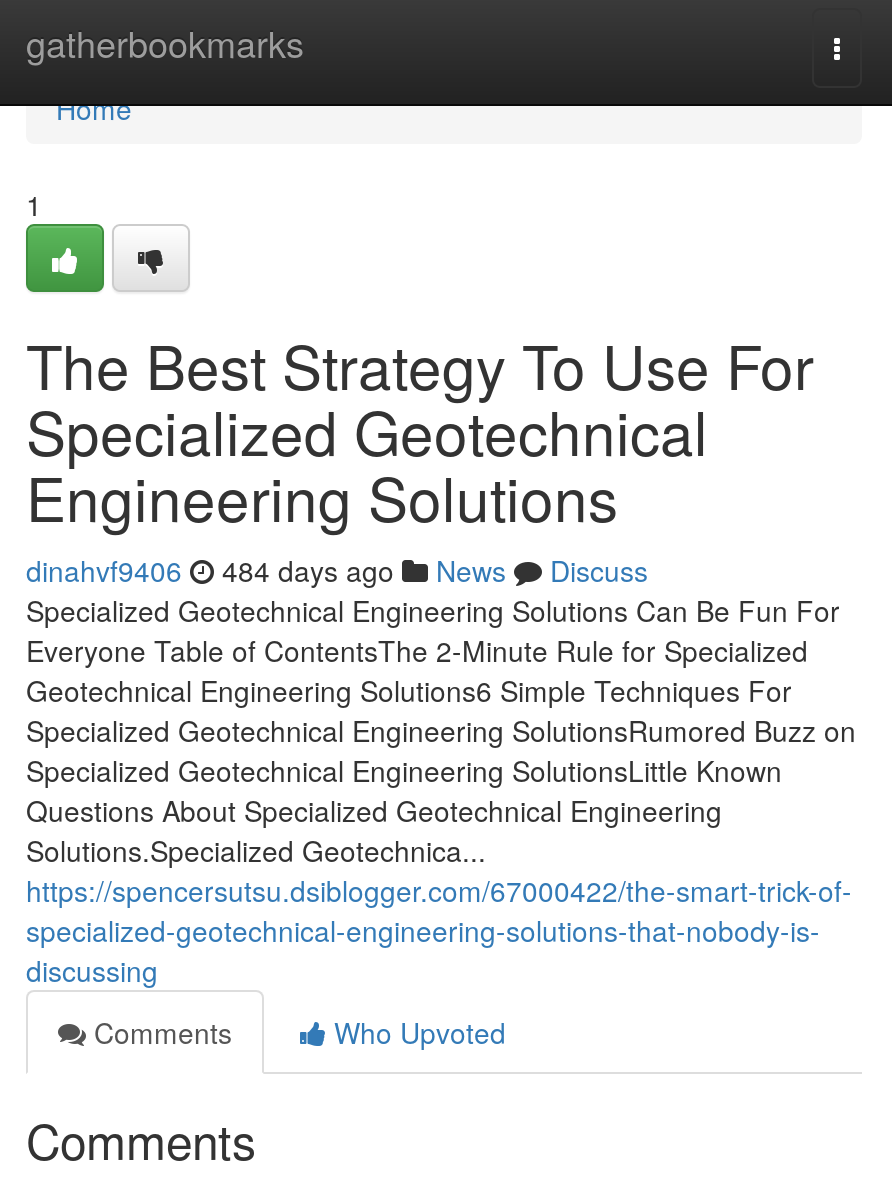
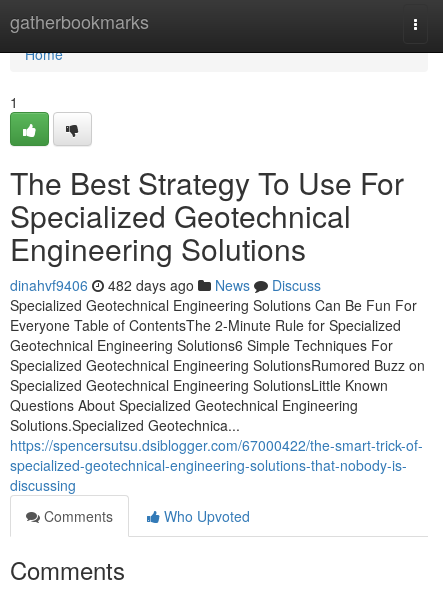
[26,550,648,590] dinahvf9406 484 days ago News Discuss -> [10,275,321,295] dinahvf9406 482 days ago News Discuss

